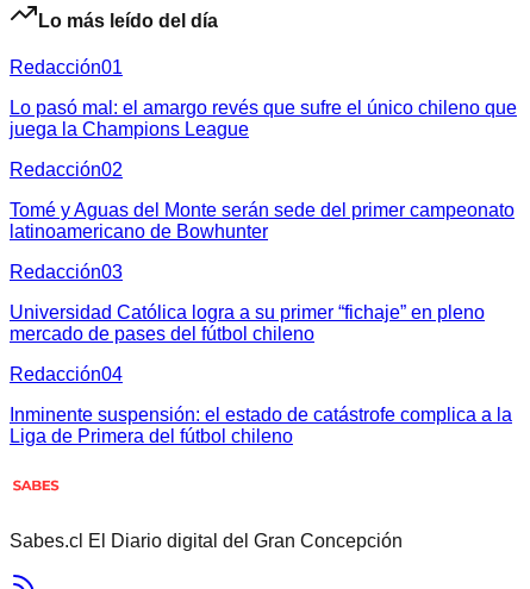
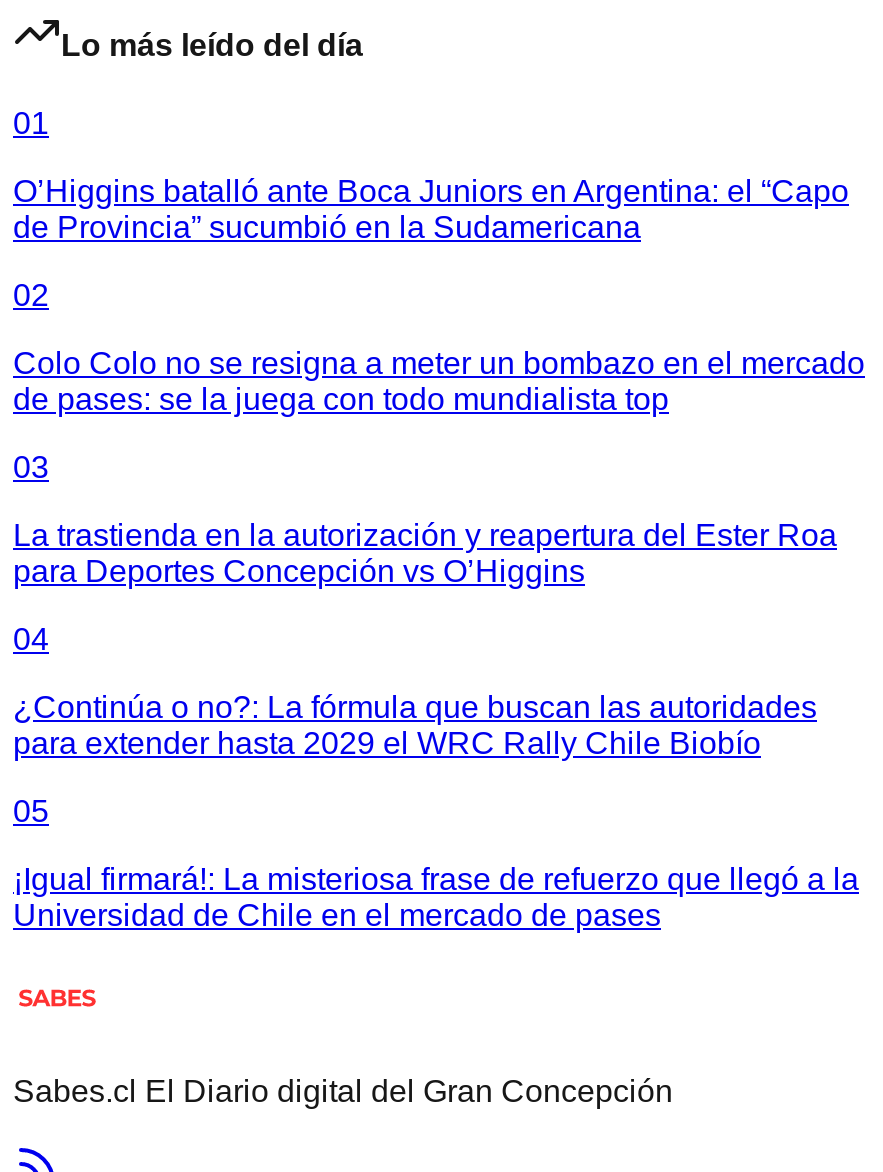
[10,57,517,446] Redacción01 | Lo pasó mal: el amargo revés que sufre el único chileno que | juega la Champions League | Redacción02 | Tomé y Aguas del Monte serán sede del primer campeonato | latinoamericano de Bowhunter | Redacción03 | Universidad Católica logra a su primer “fichaje” en pleno | mercado de pases del fútbol chileno | Redacción04 | Inminente suspensión: el estado de catástrofe complica a la | Liga de Primera del fútbol chileno -> [13,106,865,932] 01 | O’Higgins batalló ante Boca Juniors en Argentina: el “Capo | de Provincia” sucumbió en la Sudamericana | 02 | Colo Colo no se resigna a meter un bombazo en el mercado | de pases: se la juega con todo mundialista top | 03 | La trastienda en la autorización y reapertura del Ester Roa | para Deportes Concepción vs O’Higgins | 04 | ¿Continúa o no?: La fórmula que buscan las autoridades | para extender hasta 2029 el WRC Rally Chile Biobío | 05 | ¡Igual firmará!: La misteriosa frase de refuerzo que llegó a la | Universidad de Chile en el mercado de pases

